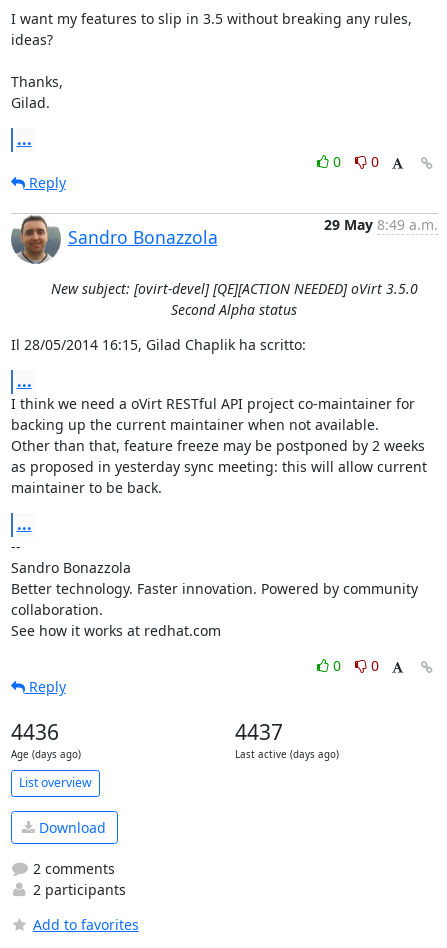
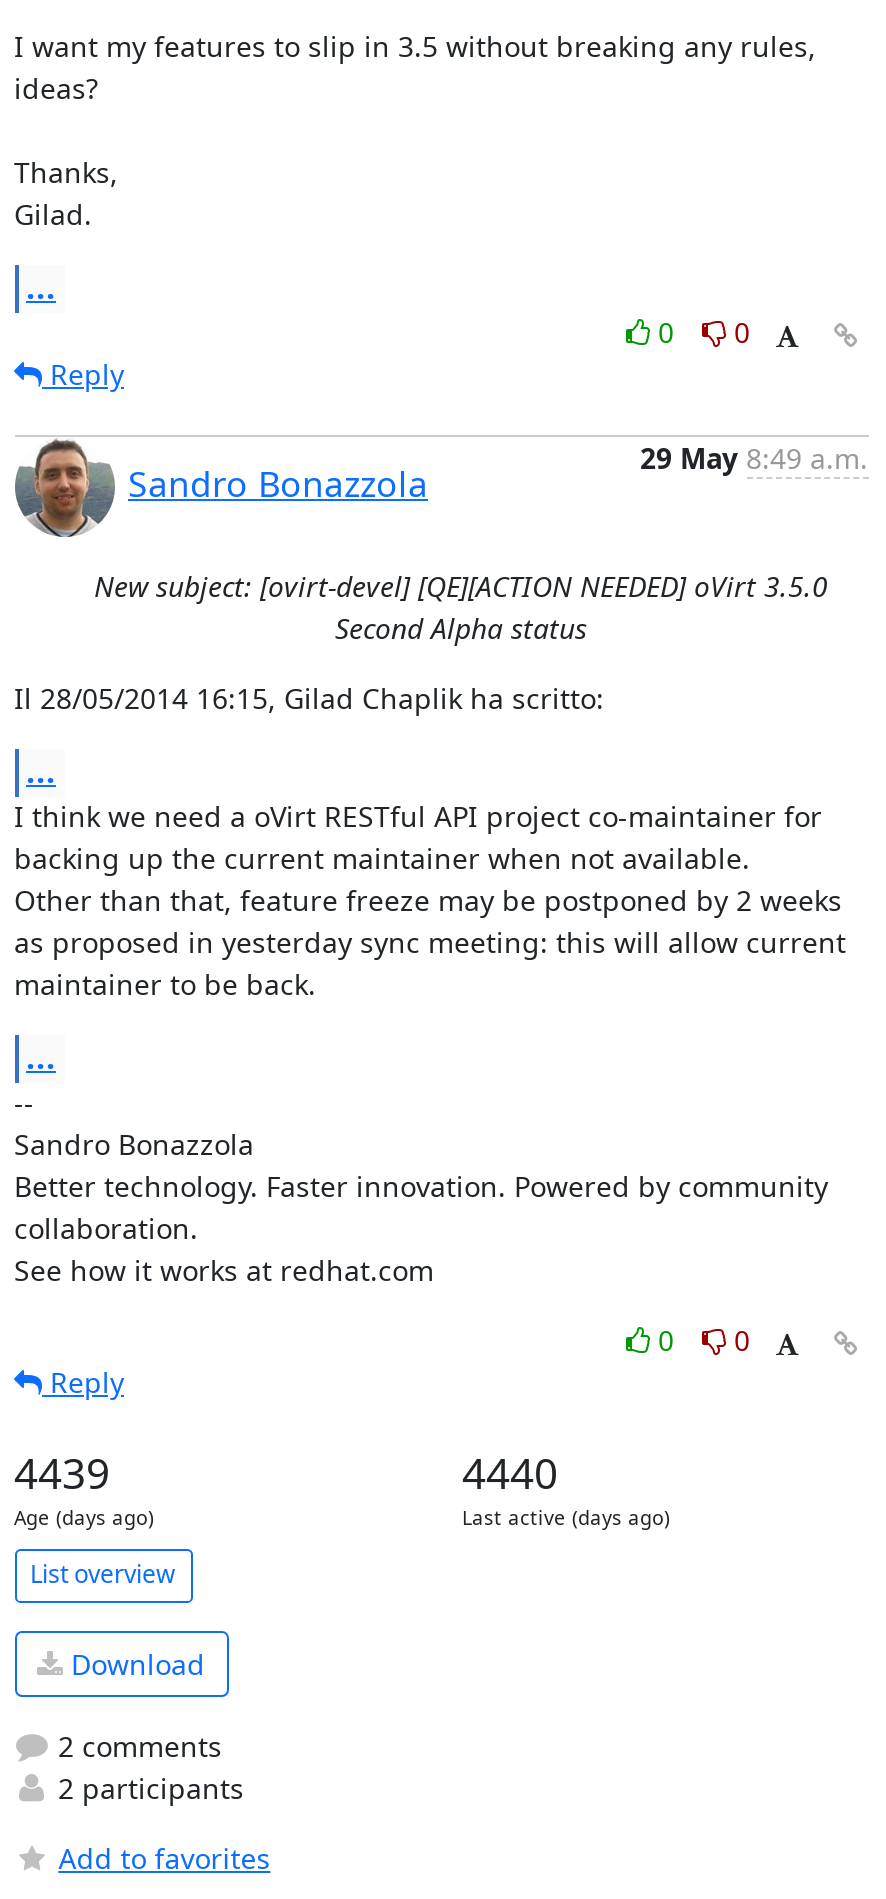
[10,718,58,746] 4436 -> [14,1445,110,1501] 4439
[234,718,282,746] 4437 -> [462,1445,558,1501] 4440

